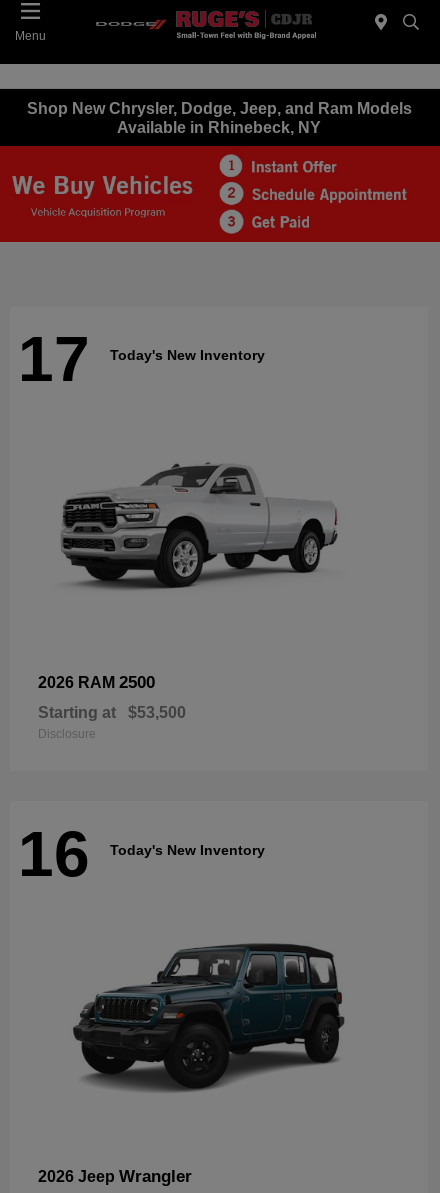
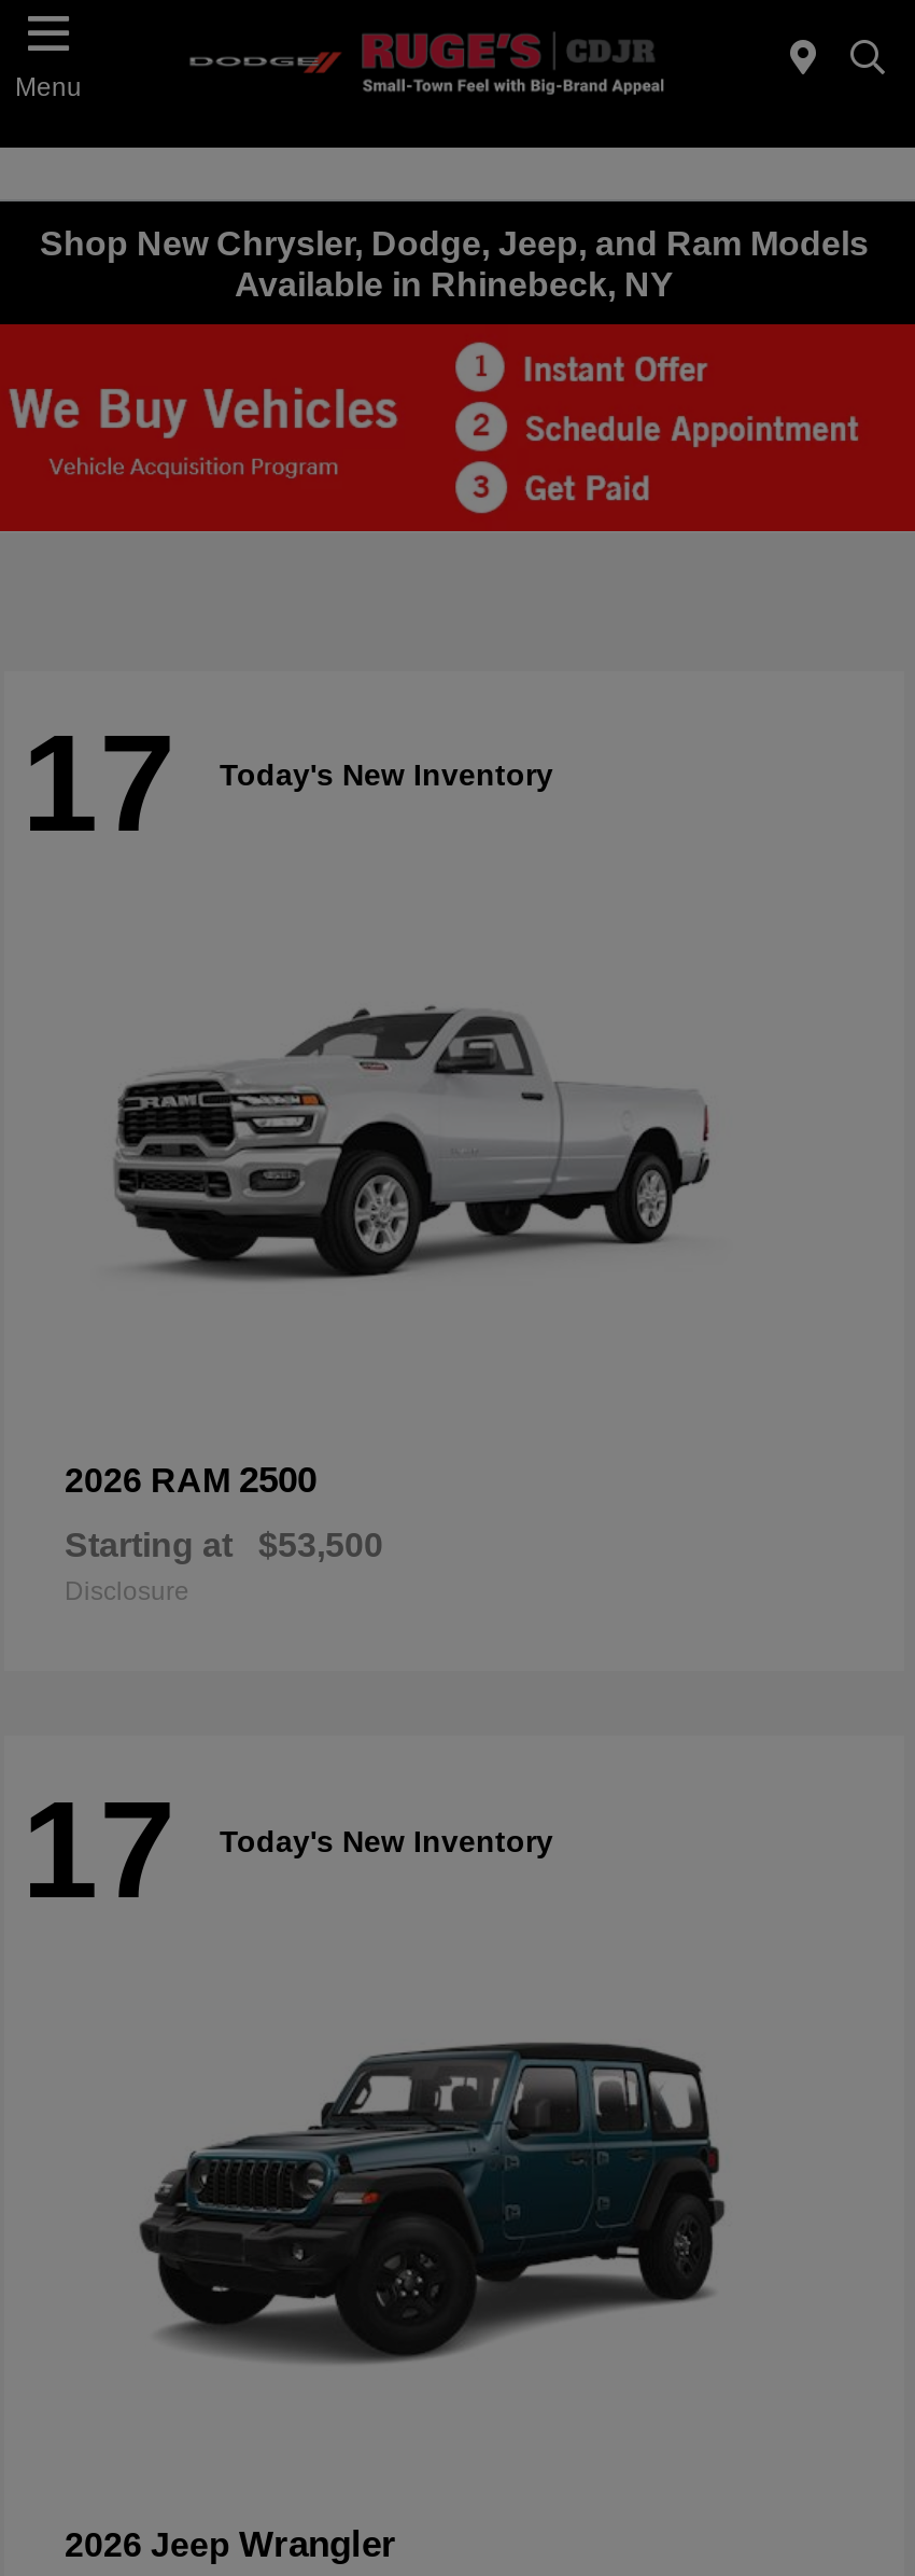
[18,817,265,889] 16 Today's New Inventory -> [22,1771,553,1926] 17 Today's New Inventory

